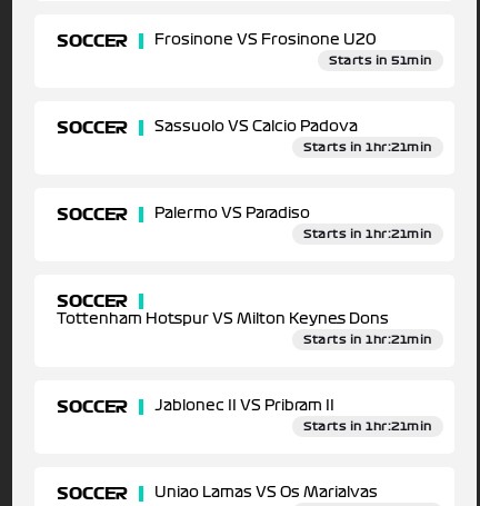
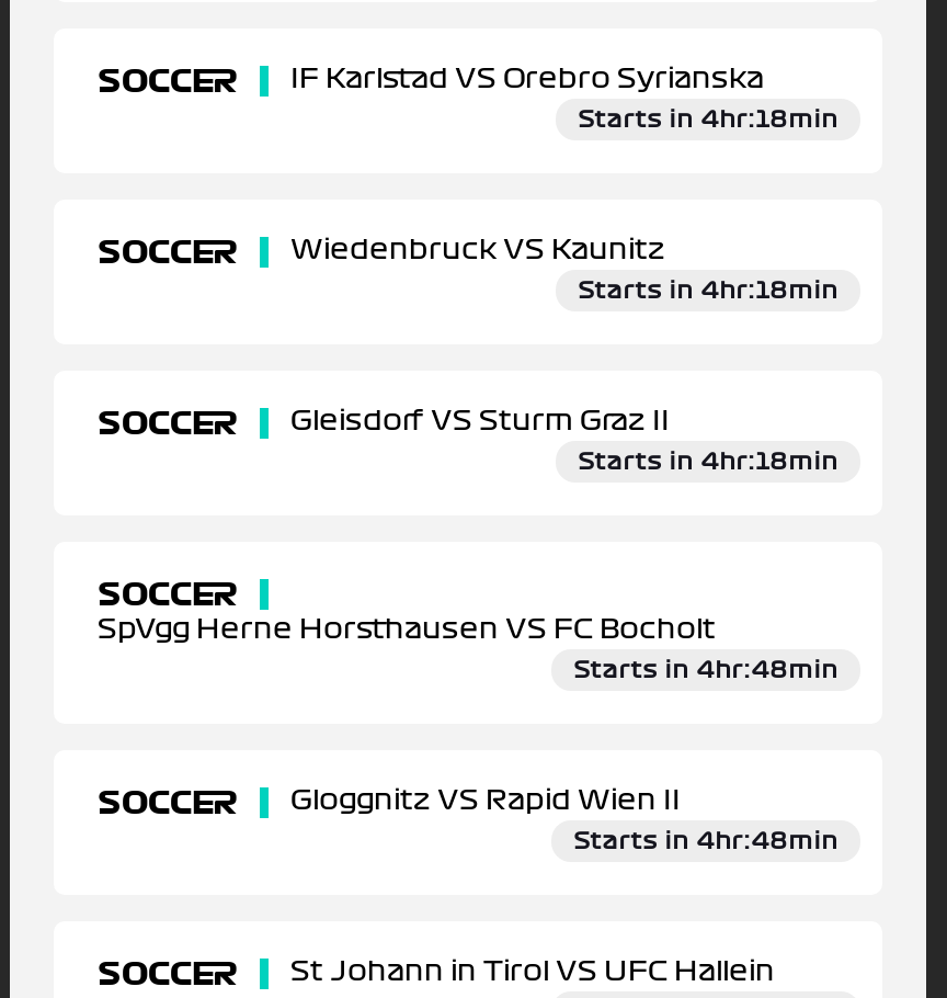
[154,33,377,47] Frosinone VS Frosinone U20 -> [290,66,764,92] IF Karlstad VS Orebro Syrianska
[329,54,432,67] Starts in 51min -> [578,107,838,132] Starts in 4hr:18min
[154,120,358,133] Sassuolo VS Calcio Padova -> [290,237,665,263] Wiedenbruck VS Kaunitz
[304,141,432,153] Starts in 1hr:21min -> [578,279,838,303] Starts in 4hr:18min
[154,207,310,220] Palermo VS Paradiso -> [290,408,670,434] Gleisdorf VS Sturm Graz II
[304,228,432,240] Starts in 1hr:21min -> [578,450,838,474] Starts in 4hr:18min
[57,312,389,326] Tottenham Hotspur VS Milton Keynes Dons -> [98,616,716,643] SpVgg Herne Horsthausen VS FC Bocholt
[304,334,432,346] Starts in 1hr:21min -> [574,658,838,682] Starts in 4hr:48min
[154,399,334,413] Jablonec II VS Pribram II -> [290,787,681,814] Gloggnitz VS Rapid Wien II
[304,420,432,433] Starts in 1hr:21min -> [574,829,838,853] Starts in 4hr:48min
[154,486,378,499] Uniao Lamas VS Os Marialvas -> [290,959,775,985] St Johann in Tirol VS UFC Hallein

